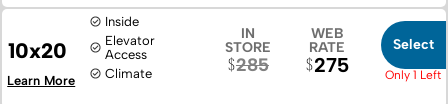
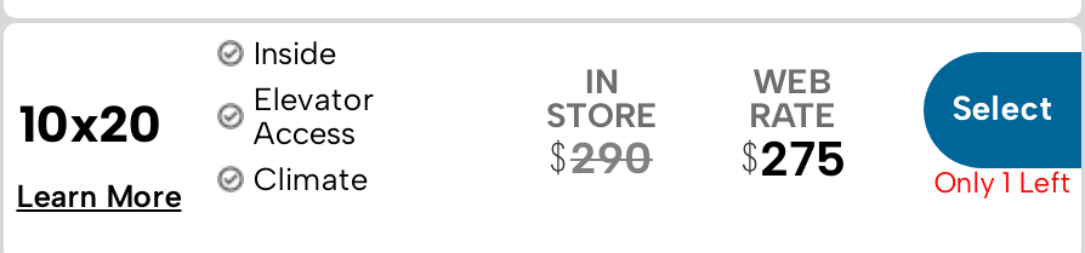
[236,53,269,75] 285 -> [570,131,653,184] 290

